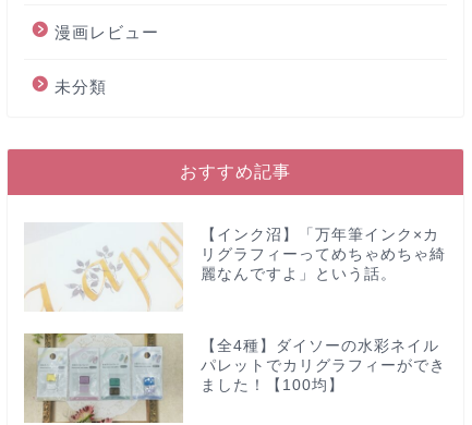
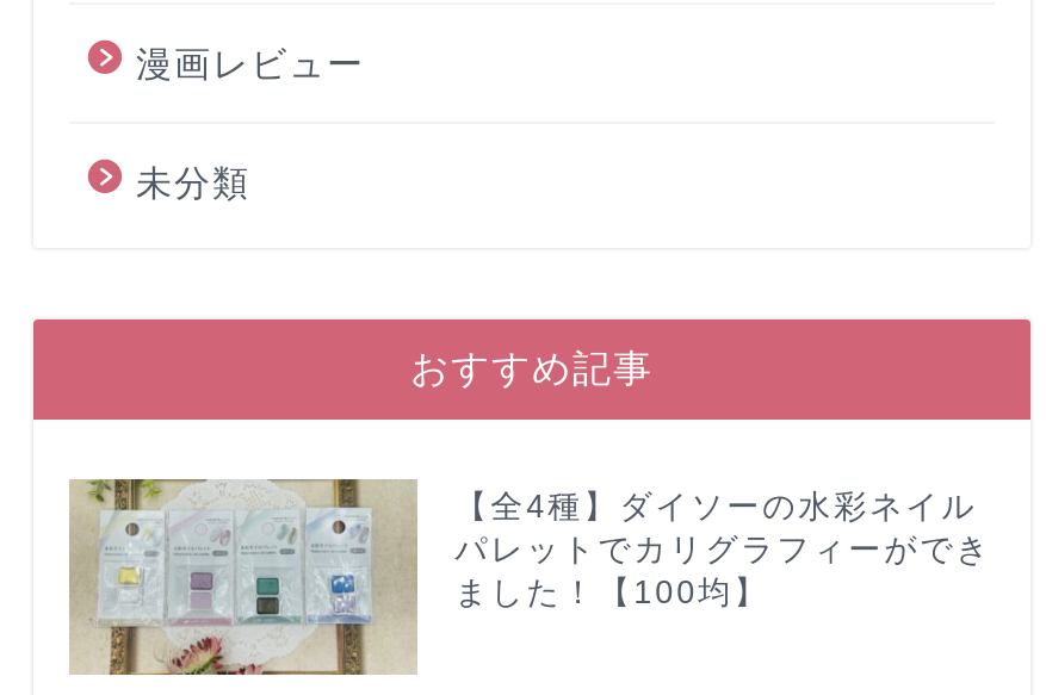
[24,222,446,313] [image] | 【インク沼】「万年筆インク×カ | リグラフィーってめちゃめちゃ綺 | 麗なんですよ」という話。 -> none

